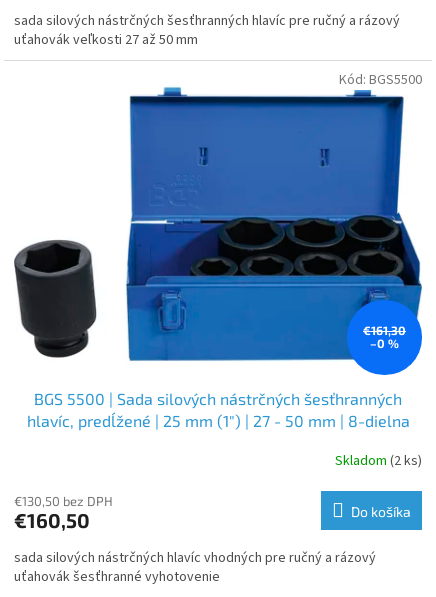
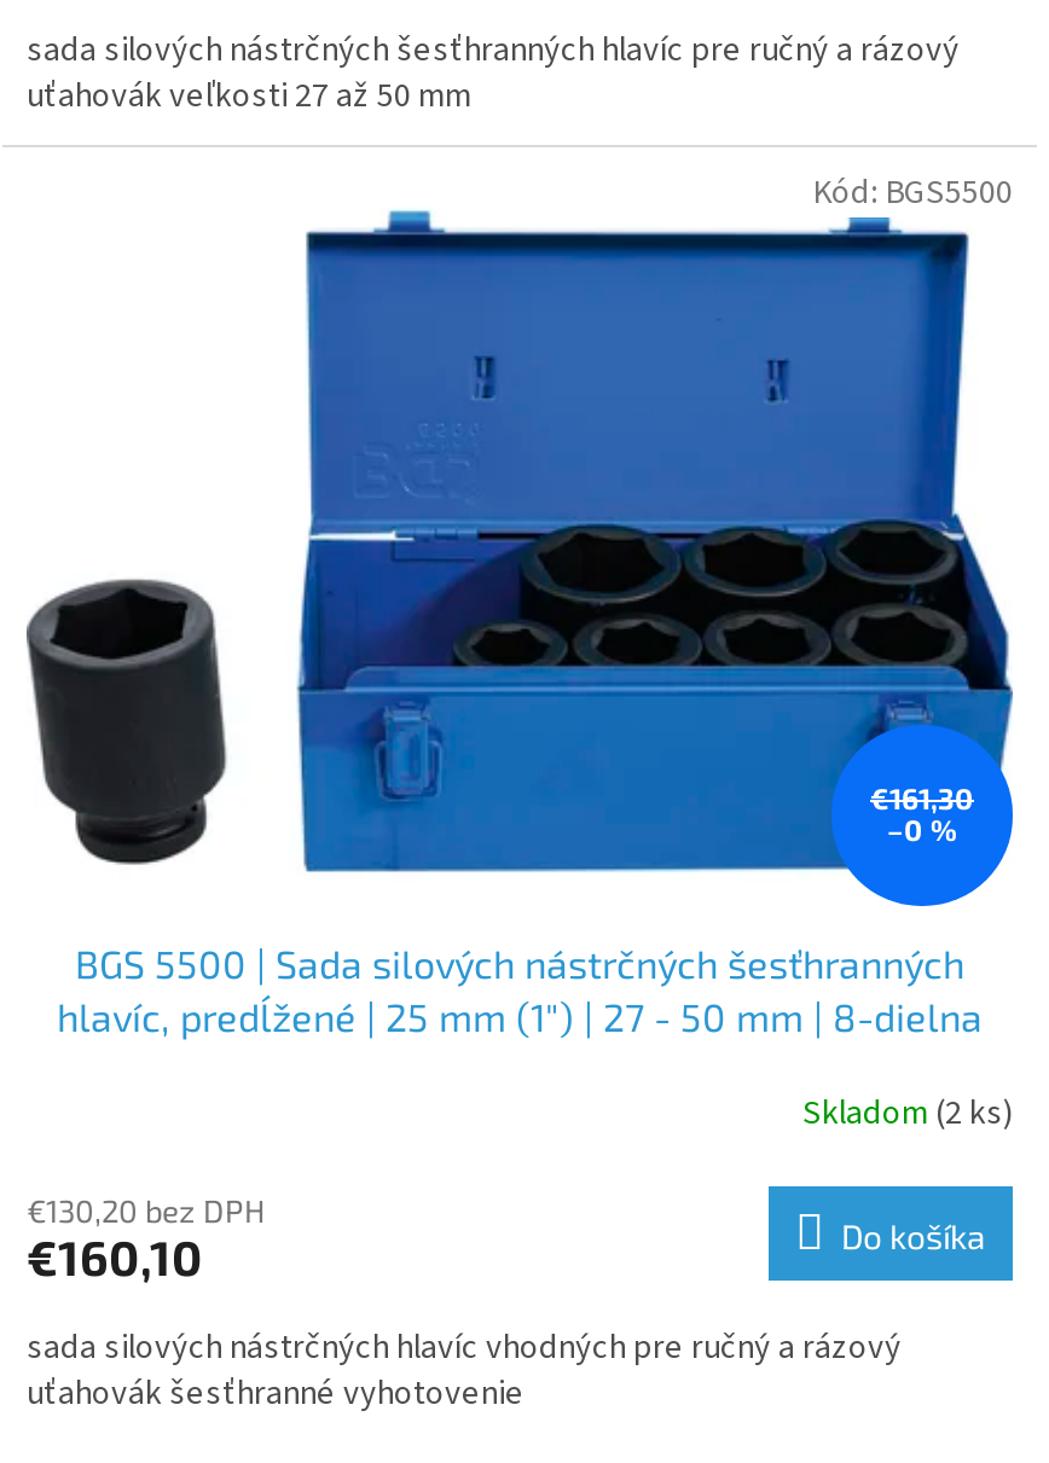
[14,492,113,508] €130,50 bez DPH -> [27,1190,266,1229] €130,20 bez DPH
[14,507,90,531] €160,50 -> [27,1226,203,1284] €160,10

